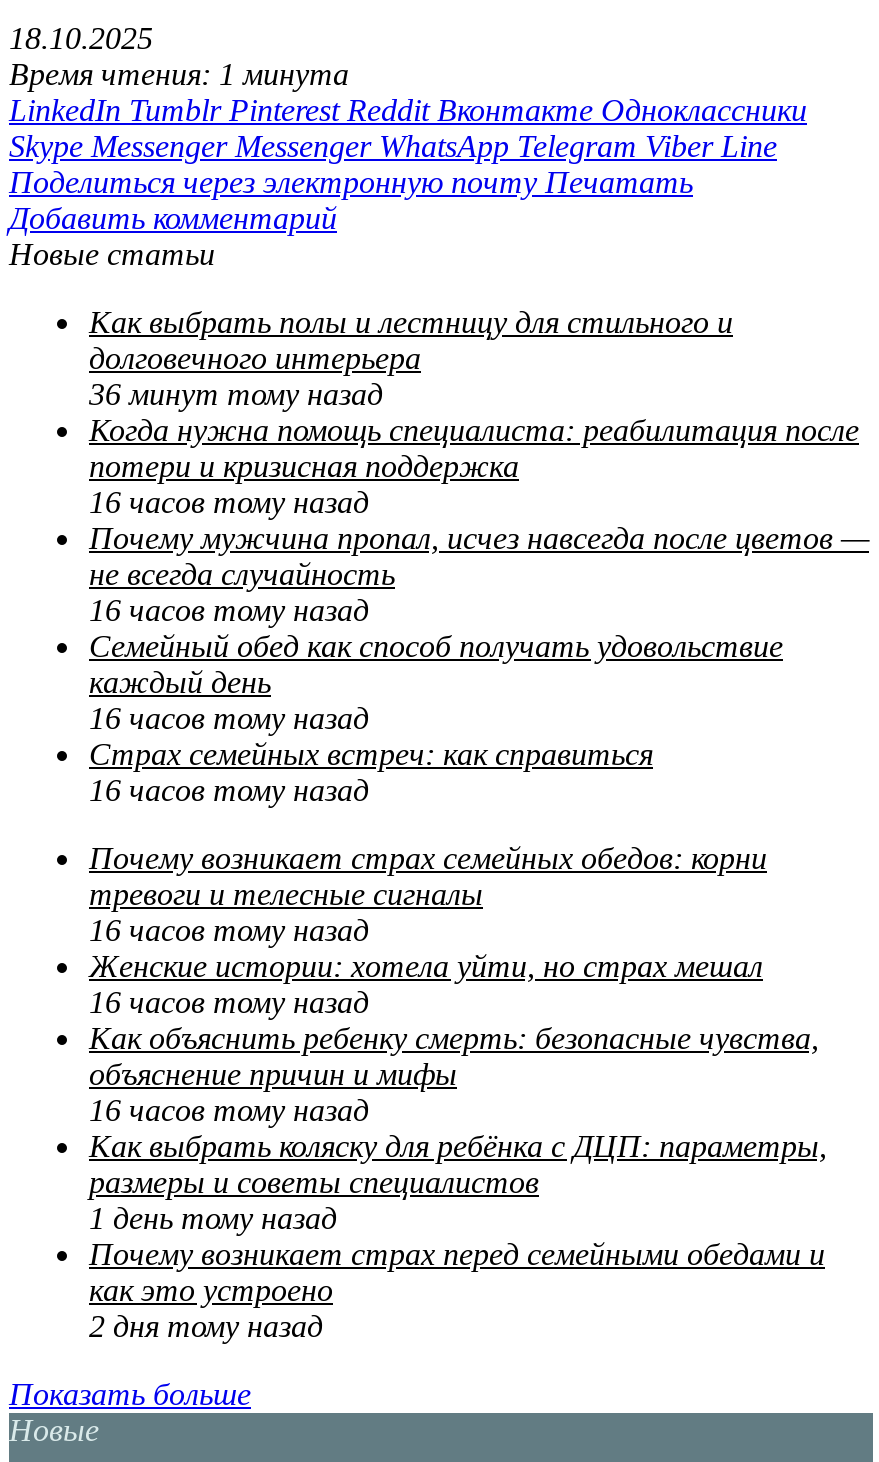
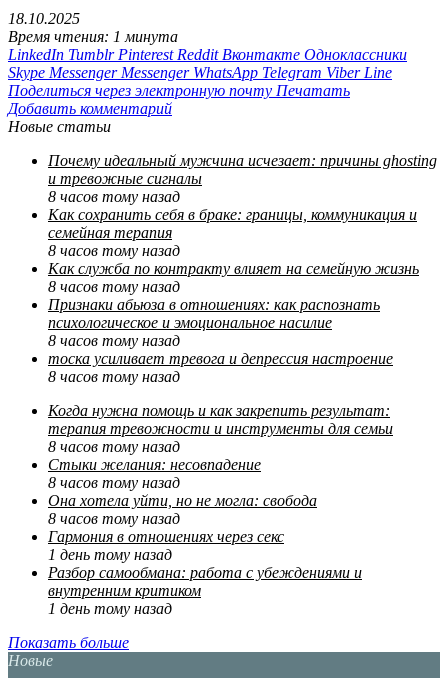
[89,304,869,806] Как выбрать полы и лестницу для стильного и | долговечного интерьера | 36 минут тому назад | Когда нужна помощь специалиста: реабилитация после | потери и кризисная поддержка | 16 часов тому назад | Почему мужчина пропал, исчез навсегда после цветов — | не всегда случайность | 16 часов тому назад | Семейный обед как способ получать удовольствие | каждый день | 16 часов тому назад | Страх семейных встреч: как справиться | 16 часов тому назад -> [48,151,437,384] Почему идеальный мужчина исчезает: причины ghosting | и тревожные сигналы | 8 часов тому назад | Как сохранить себя в браке: границы, коммуникация и | семейная терапия | 8 часов тому назад | Как служба по контракту влияет на семейную жизнь | 8 часов тому назад | Признаки абьюза в отношениях: как распознать | психологическое и эмоциональное насилие | 8 часов тому назад | тоска усиливает тревога и депрессия настроение | 8 часов тому назад
[89,840,827,1198] Почему возникает страх семейных обедов: корни | тревоги и телесные сигналы | 16 часов тому назад | Женские истории: хотела уйти, но страх мешал | 16 часов тому назад | Как объяснить ребенку смерть: безопасные чувства, | объяснение причин и мифы | 16 часов тому назад | Как выбрать коляску для ребёнка с ДЦП: параметры, | размеры и советы специалистов -> [48,401,393,544] Когда нужна помощь и как закрепить результат: | терапия тревожности и инструменты для семьи | 8 часов тому назад | Стыки желания: несовпадение | 8 часов тому назад | Она хотела уйти, но не могла: свобода | 8 часов тому назад | Гармония в отношениях через секс
[89,1236,825,1342] Почему возникает страх перед семейными обедами и | как это устроено | 2 дня тому назад -> [48,563,362,616] Разбор самообмана: работа с убеждениями и | внутренним критиком | 1 день тому назад

